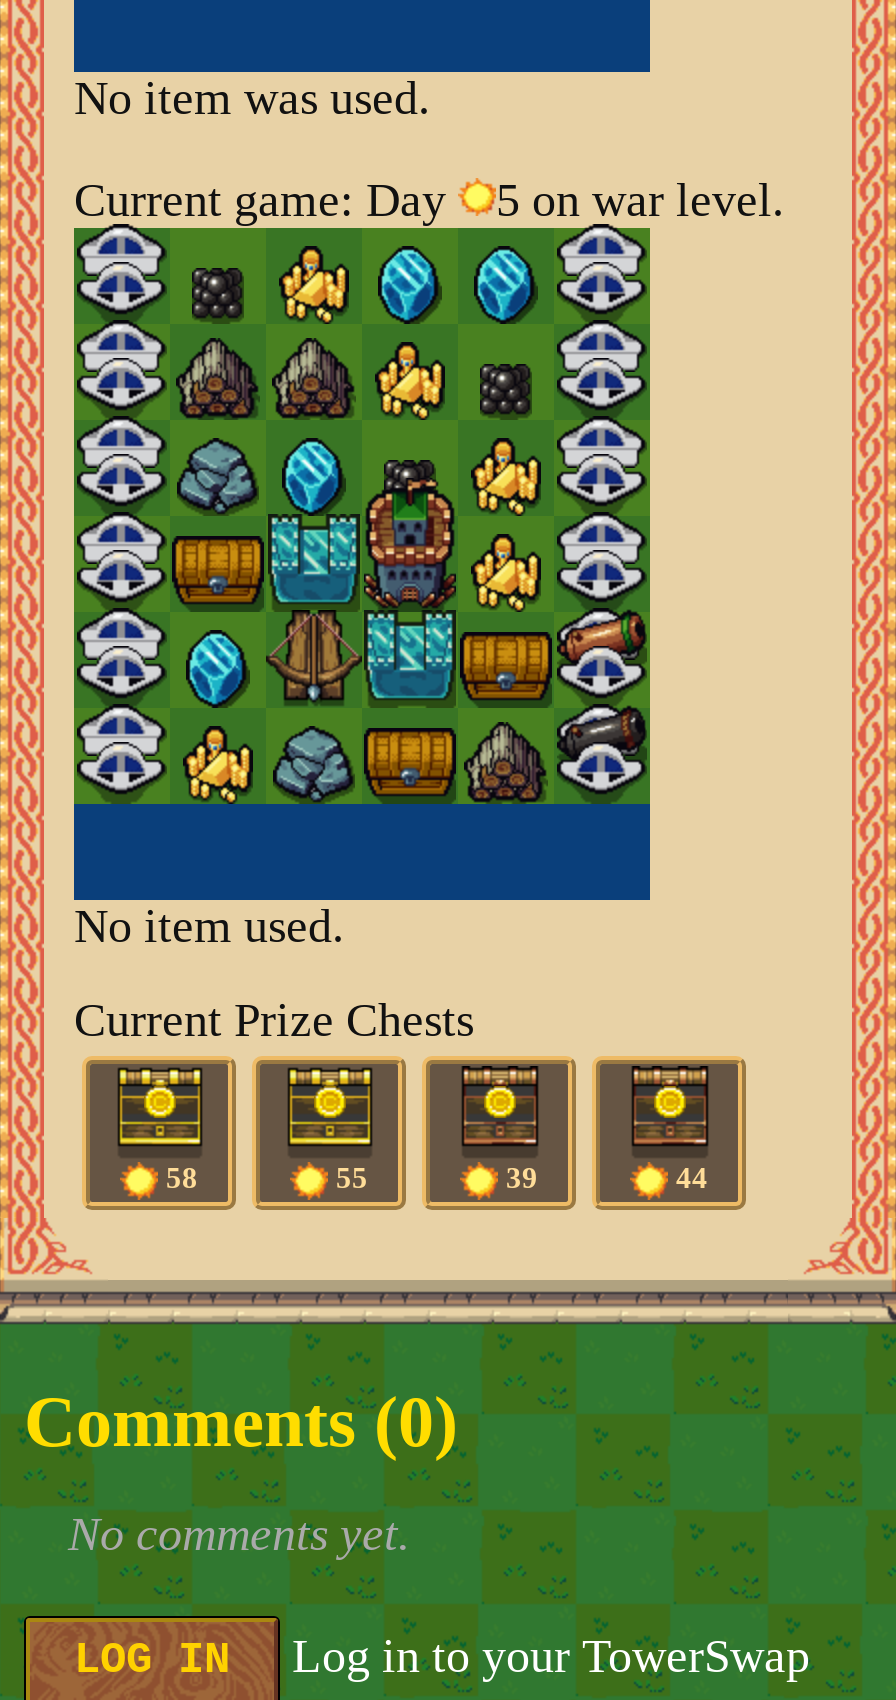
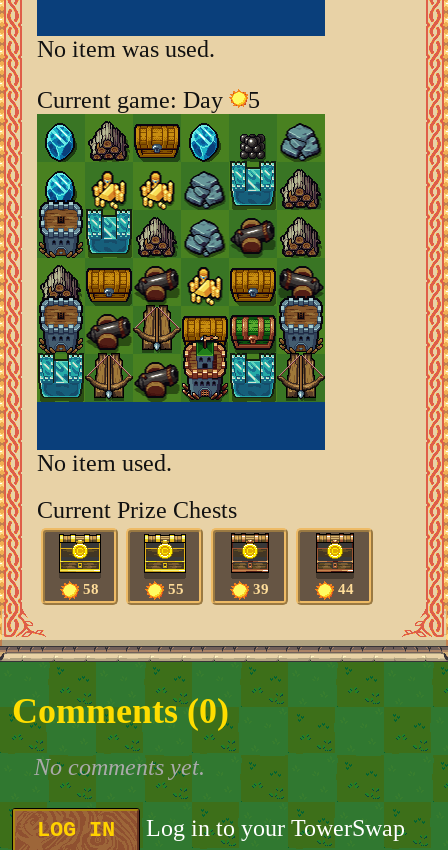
[74,174,784,226] Current game: Day 5 on war level. -> [37,87,260,113] Current game: Day 5
[74,232,650,804] [image] -> [37,116,325,402] [image]

